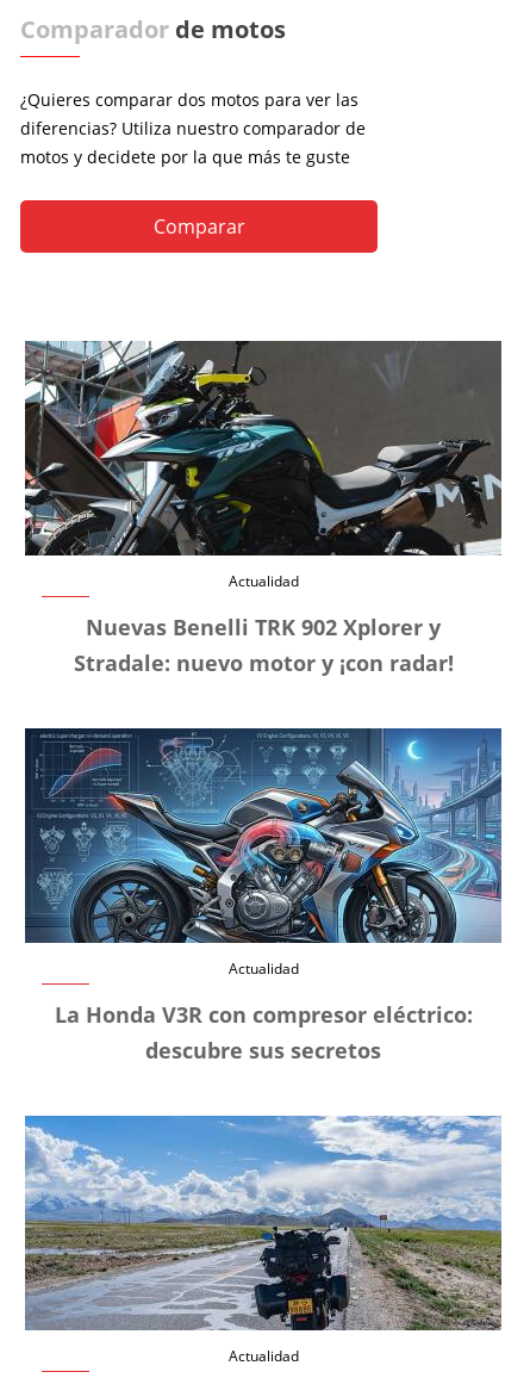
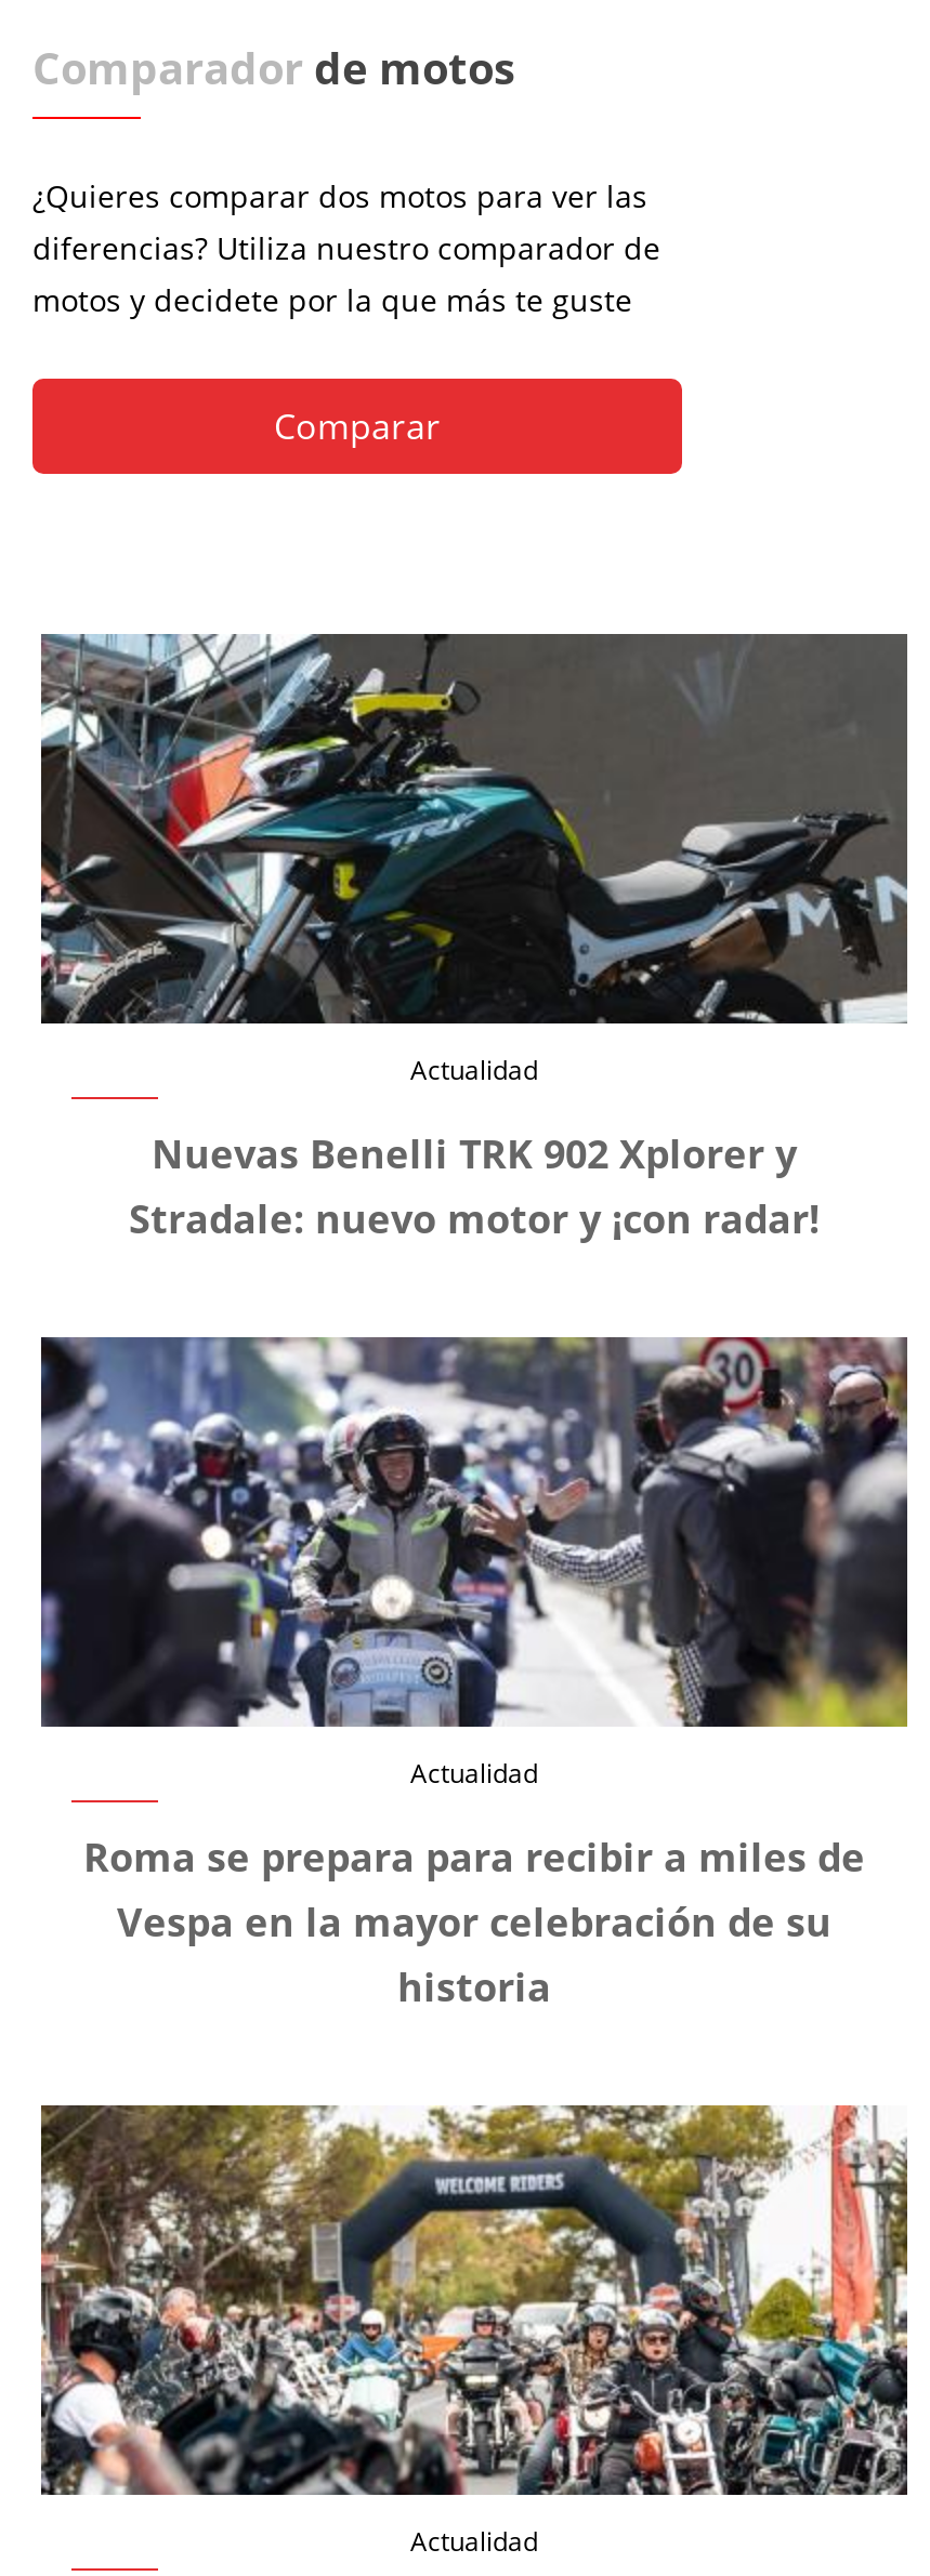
[24,727,503,944] [image] -> [39,1335,909,1729] [image]
[54,1000,472,1064] La Honda V3R con compresor eléctrico: | descubre sus secretos -> [83,1830,865,2012] Roma se prepara para recibir a miles de | Vespa en la mayor celebración de su | historia
[24,1115,503,1330] [image] -> [39,2103,909,2497] [image]

